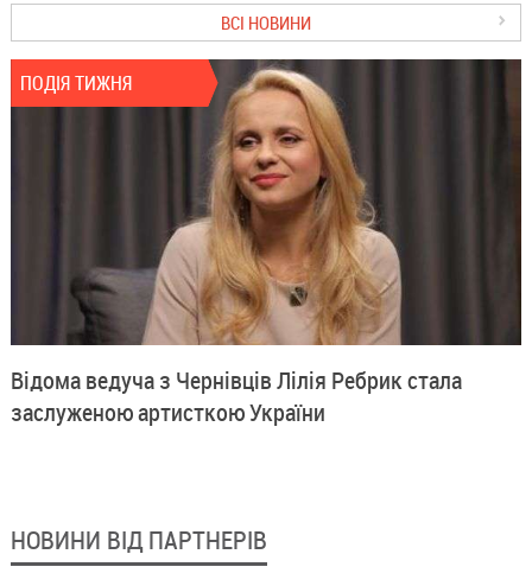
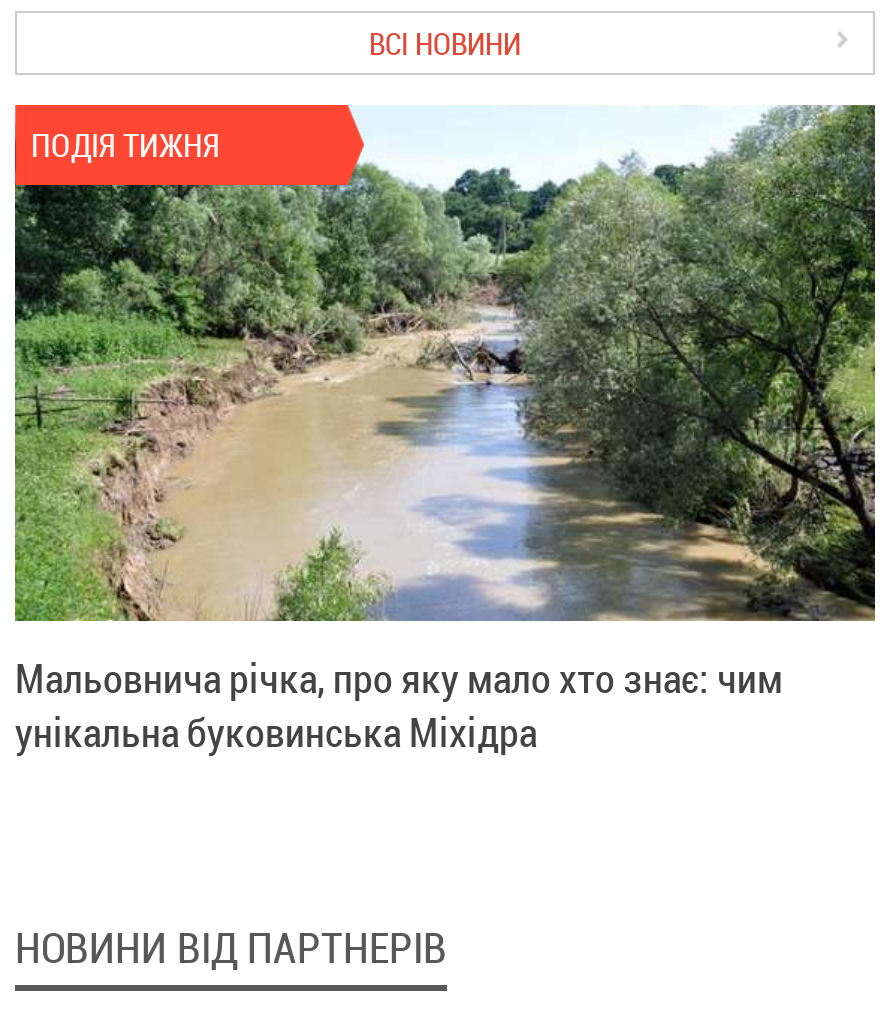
[9,58,522,428] [image] | Відома ведуча з Чернівців Лілія Ребрик стала | заслуженою артисткою України -> [13,105,877,759] [image] | Мальовнича річка, про яку мало хто знає: чим | унікальна буковинська Міхідра

